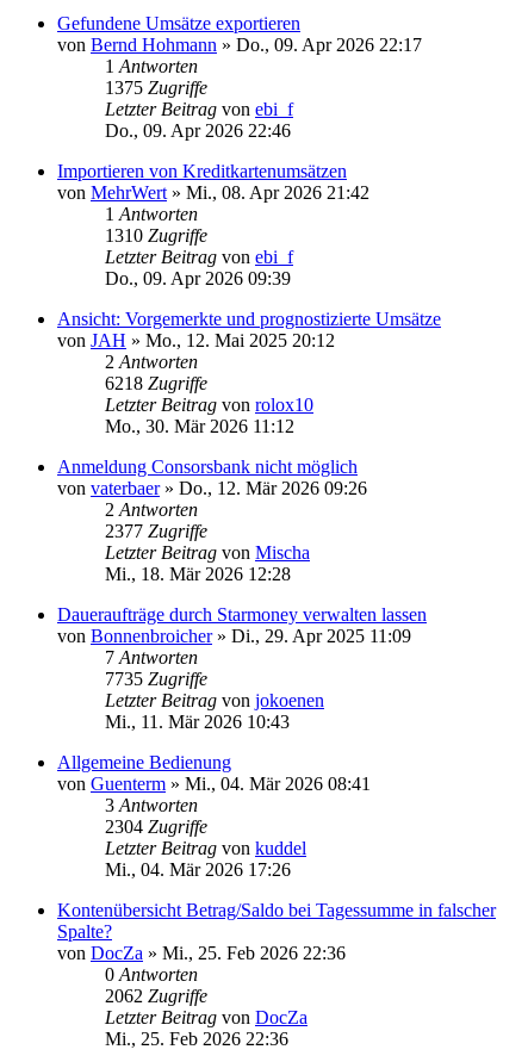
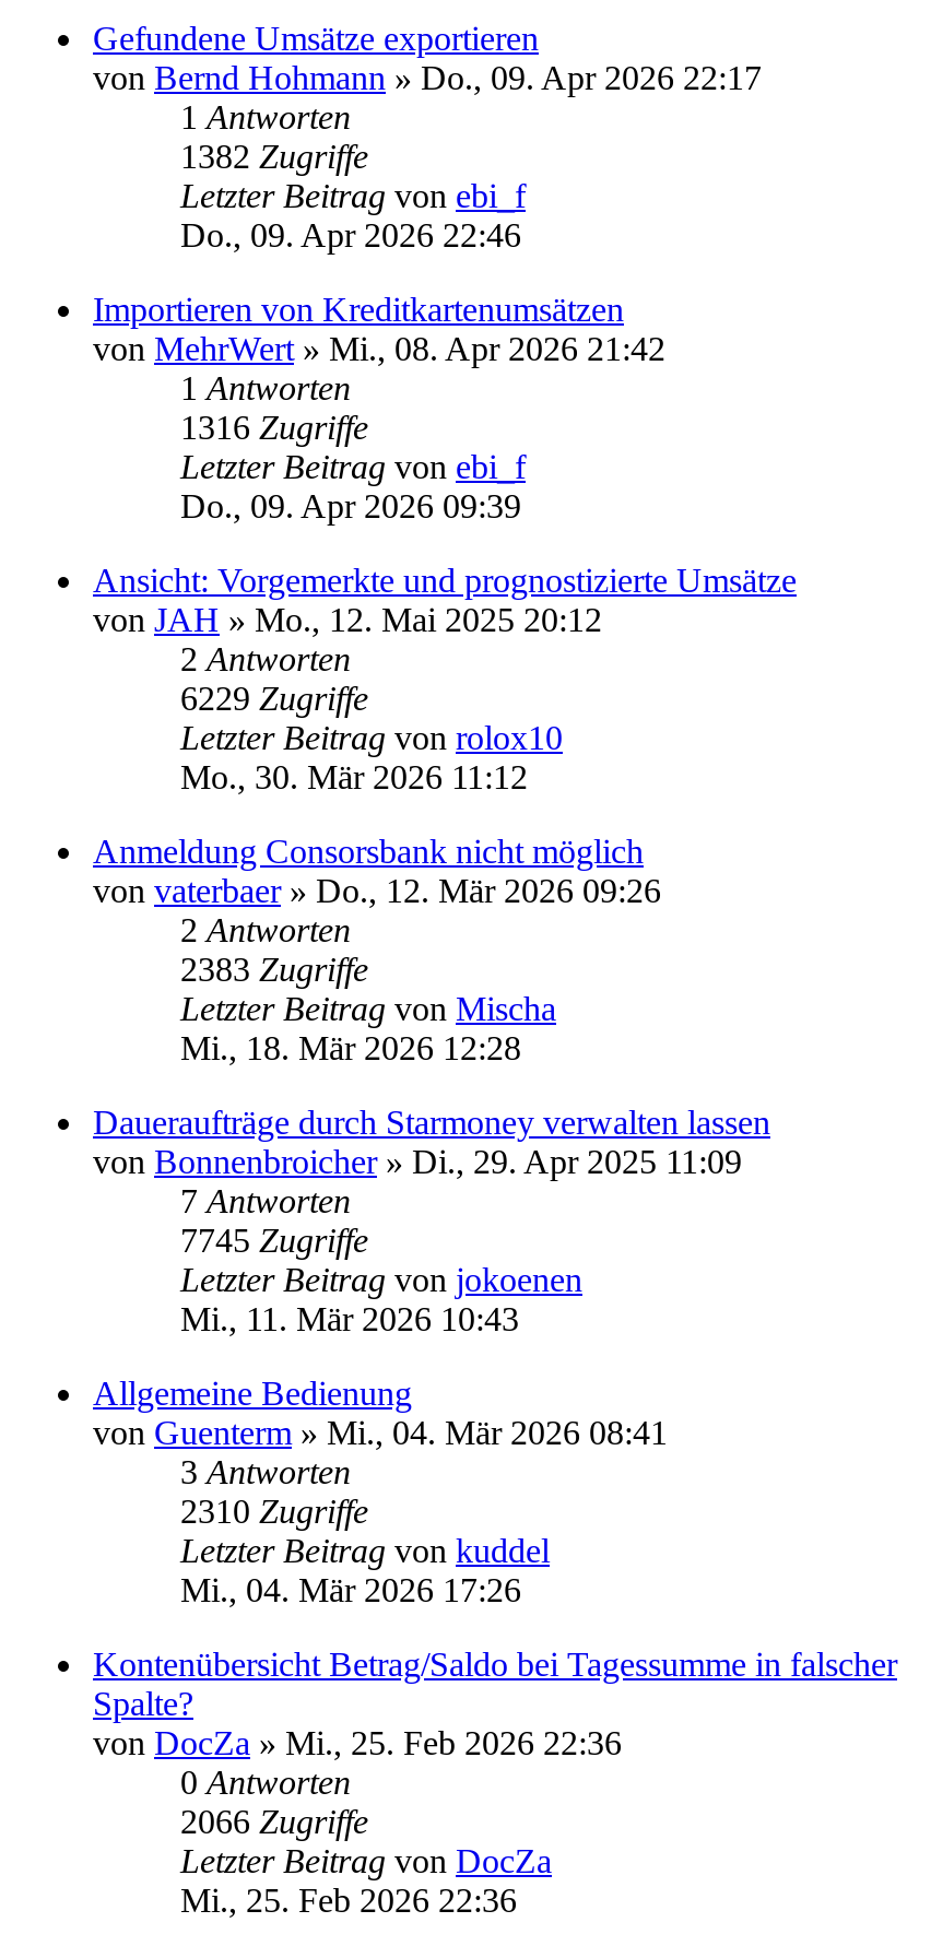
[105,77,207,98] 1375 Zugriffe -> [180,137,368,175] 1382 Zugriffe
[105,225,207,245] 1310 Zugriffe -> [180,408,368,446] 1316 Zugriffe
[105,373,207,393] 6218 Zugriffe -> [180,679,368,717] 6229 Zugriffe
[105,521,207,541] 2377 Zugriffe -> [180,950,368,988] 2383 Zugriffe
[105,669,207,689] 7735 Zugriffe -> [180,1221,368,1259] 7745 Zugriffe
[105,816,207,837] 2304 Zugriffe -> [180,1492,368,1529] 2310 Zugriffe
[105,986,207,1006] 2062 Zugriffe -> [180,1803,368,1840] 2066 Zugriffe

